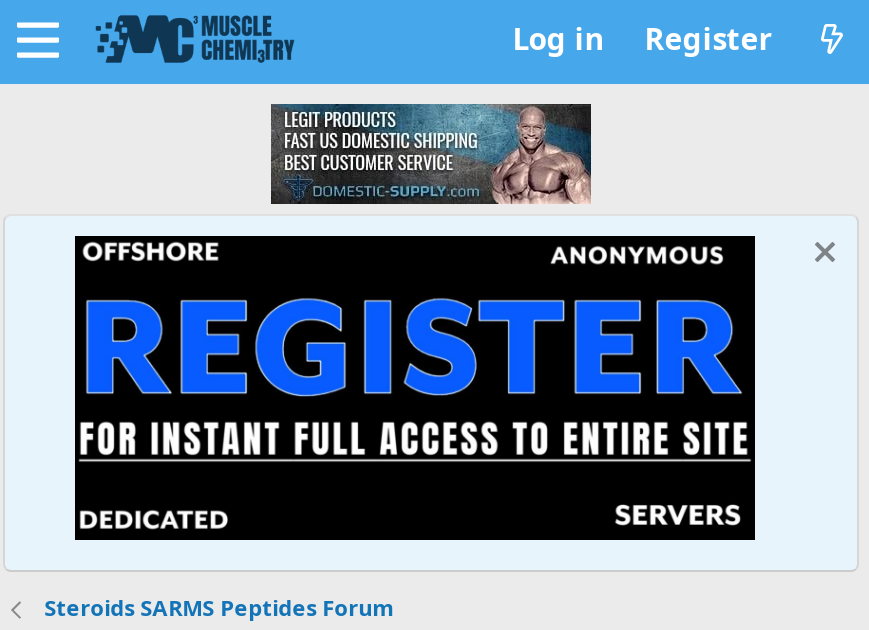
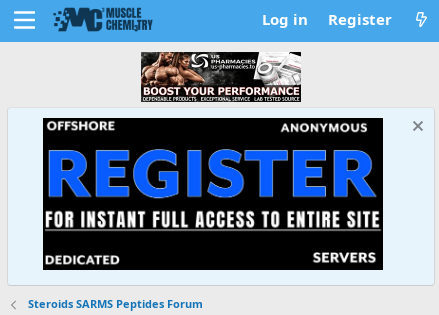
[271,102,593,204] [image] -> [141,51,302,103] [image]

